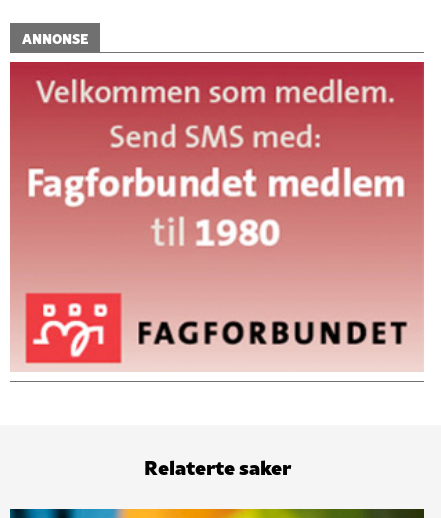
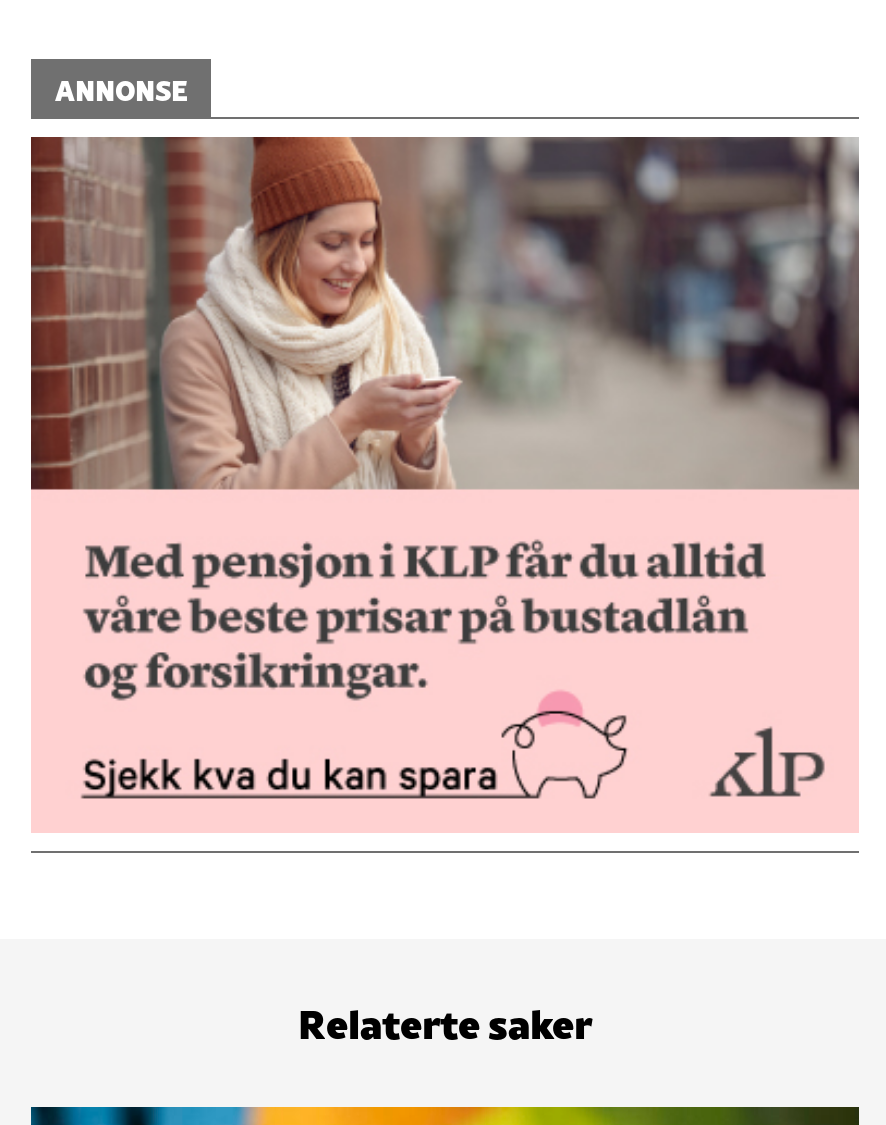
[9,61,425,364] [image] -> [29,135,861,815] [image]

